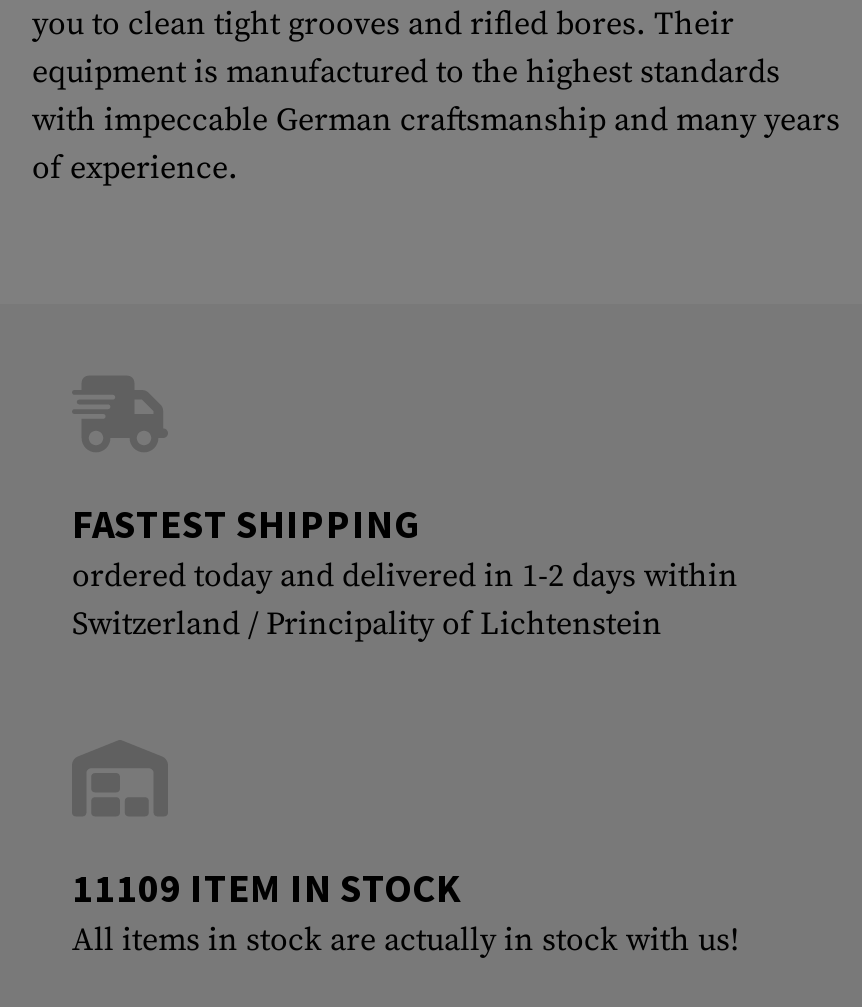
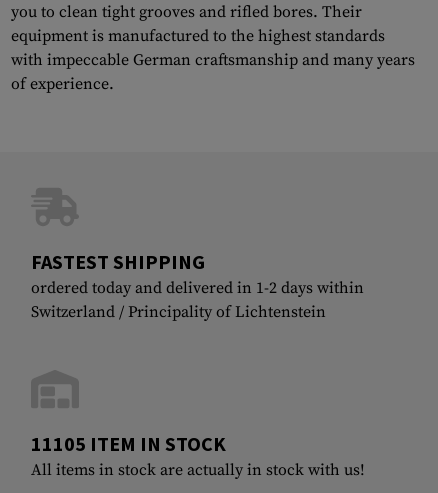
[72,863,462,913] 11109 ITEM IN STOCK -> [31,431,226,456] 11105 ITEM IN STOCK

